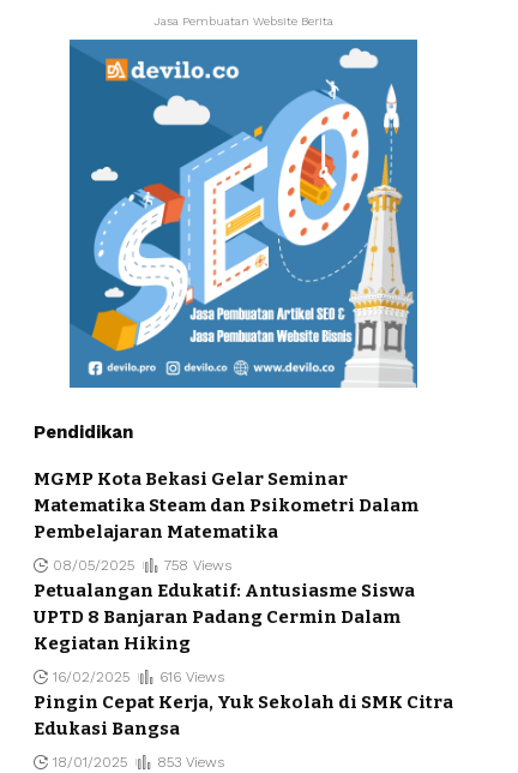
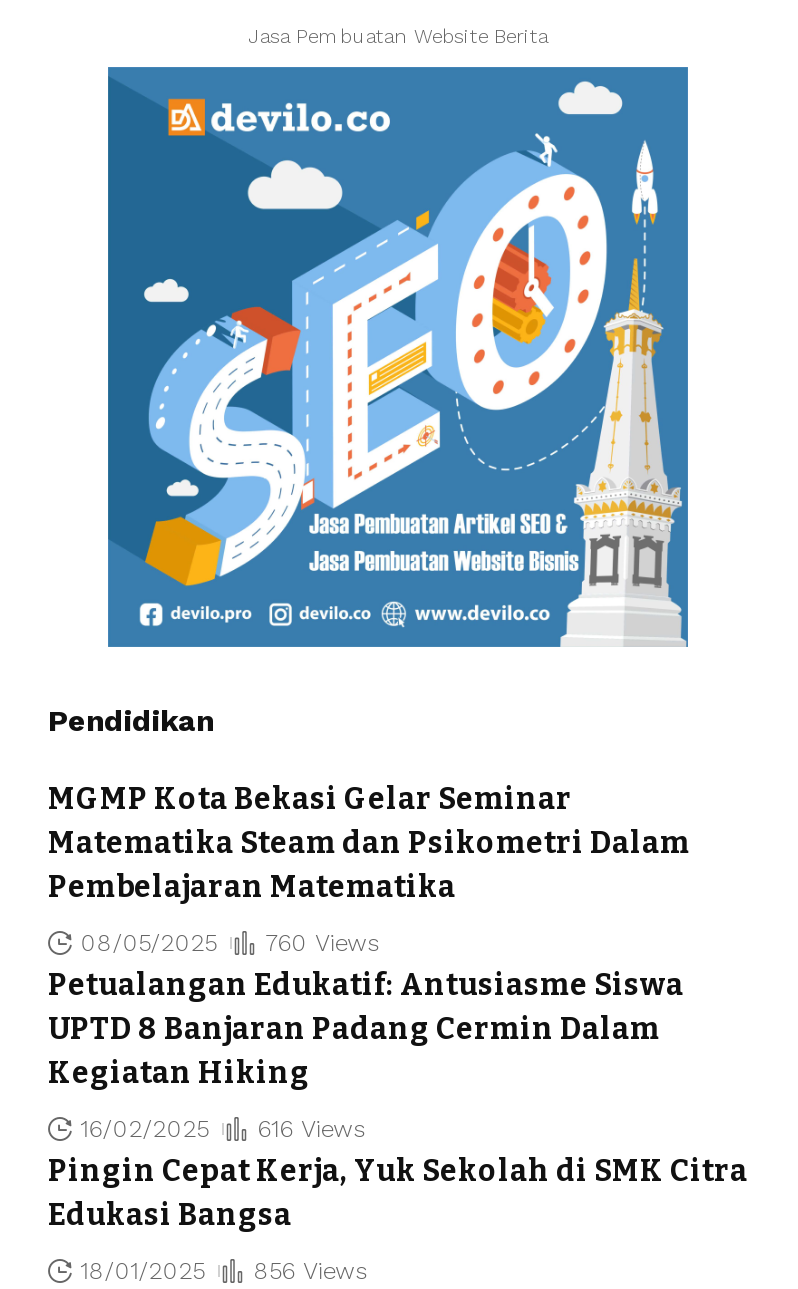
[53,556,231,573] 08/05/2025 758 Views -> [80,928,379,956] 08/05/2025 760 Views
[53,753,224,770] 18/01/2025 853 Views -> [80,1256,367,1284] 18/01/2025 856 Views

